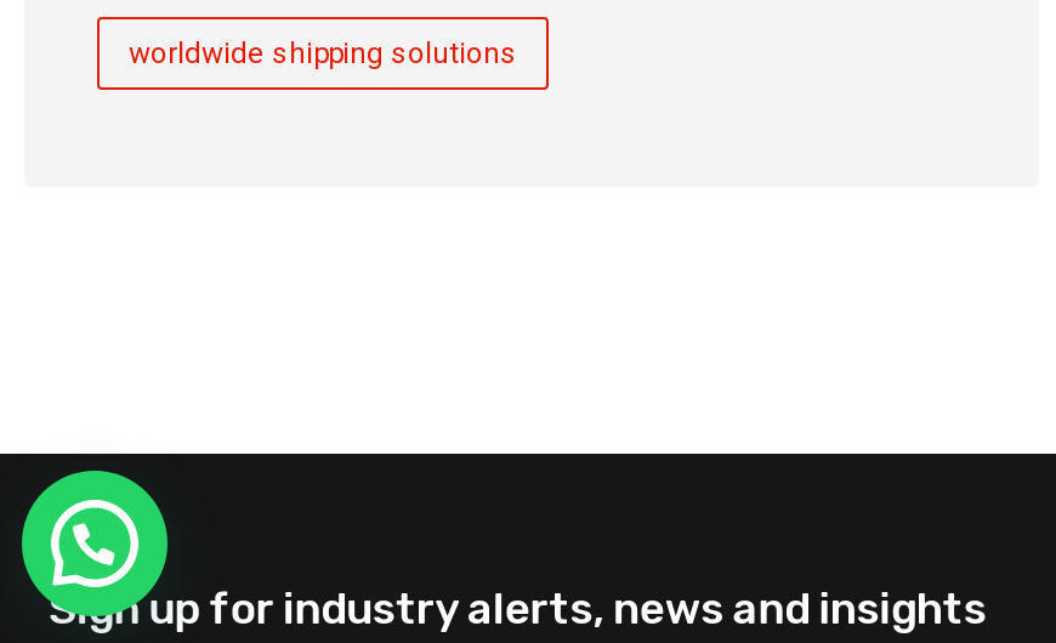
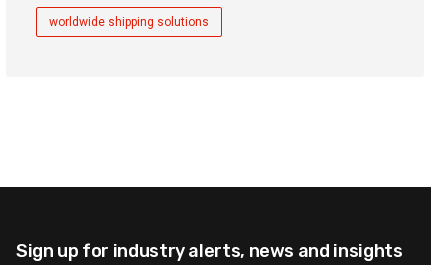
[19,468,170,597] [image] -> none

